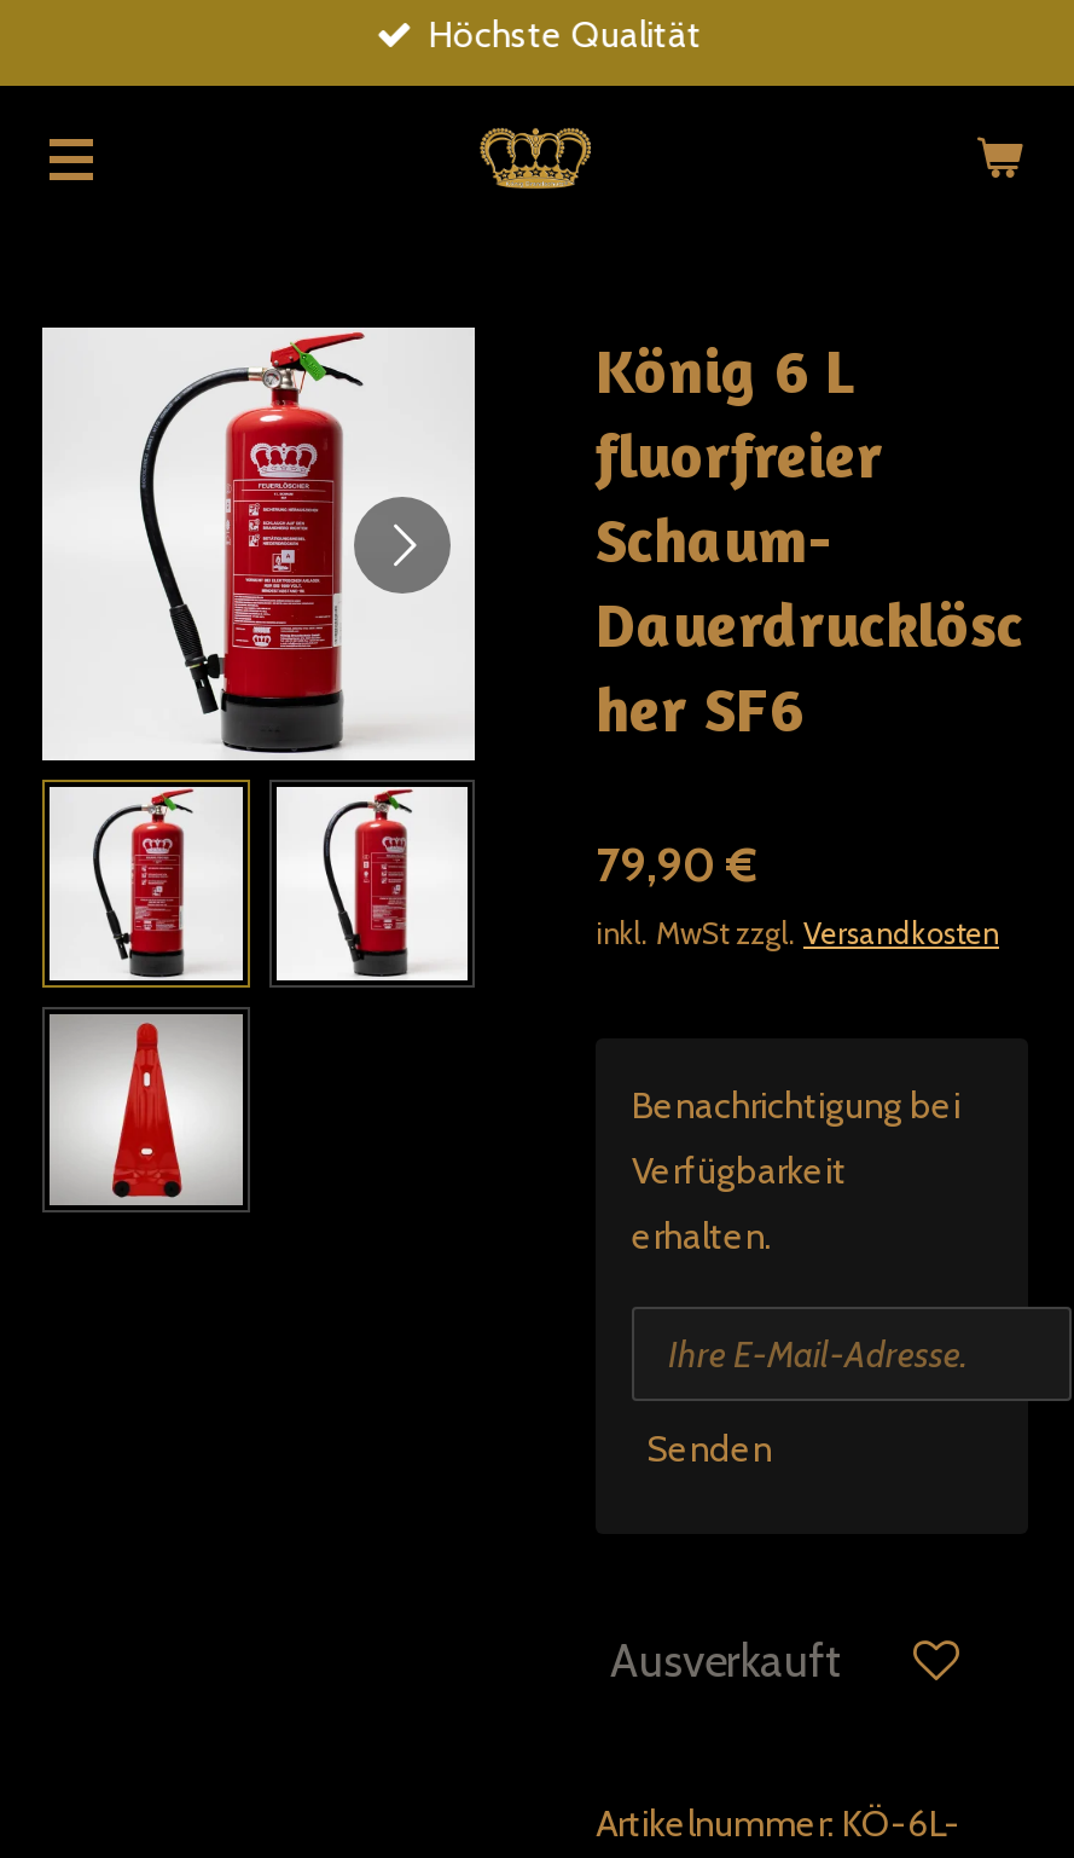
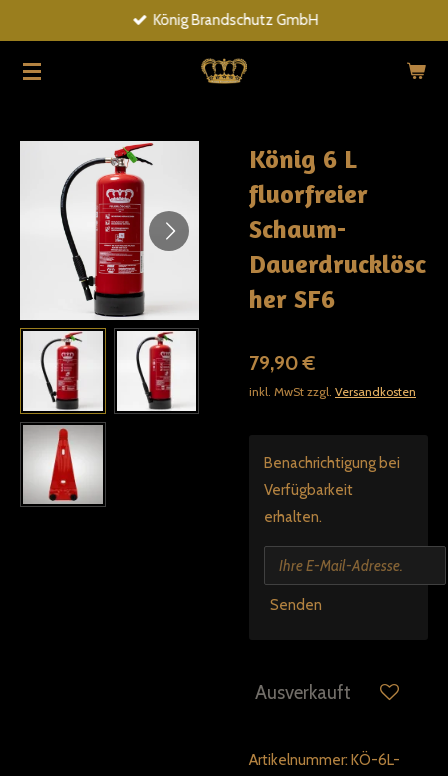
[429,12,702,56] Höchste Qualität -> [154,10,319,28] König Brandschutz GmbH

